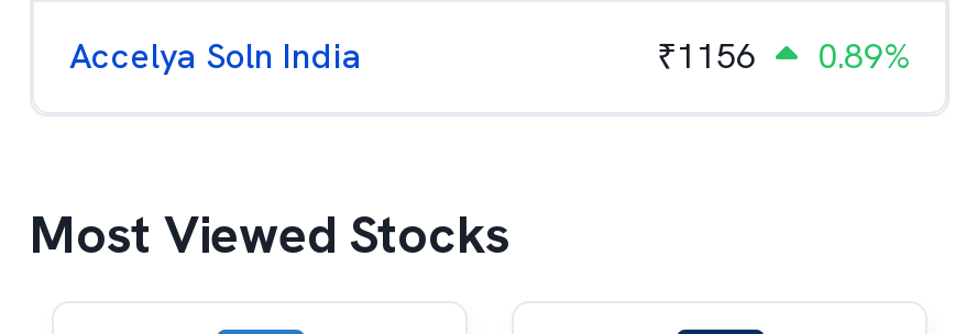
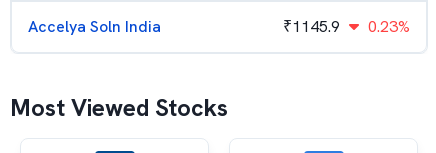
[657,33,756,79] ₹1156 -> [283,16,340,37] ₹1145.9
[817,33,910,79] 0.89% -> [368,16,410,37] 0.23%

